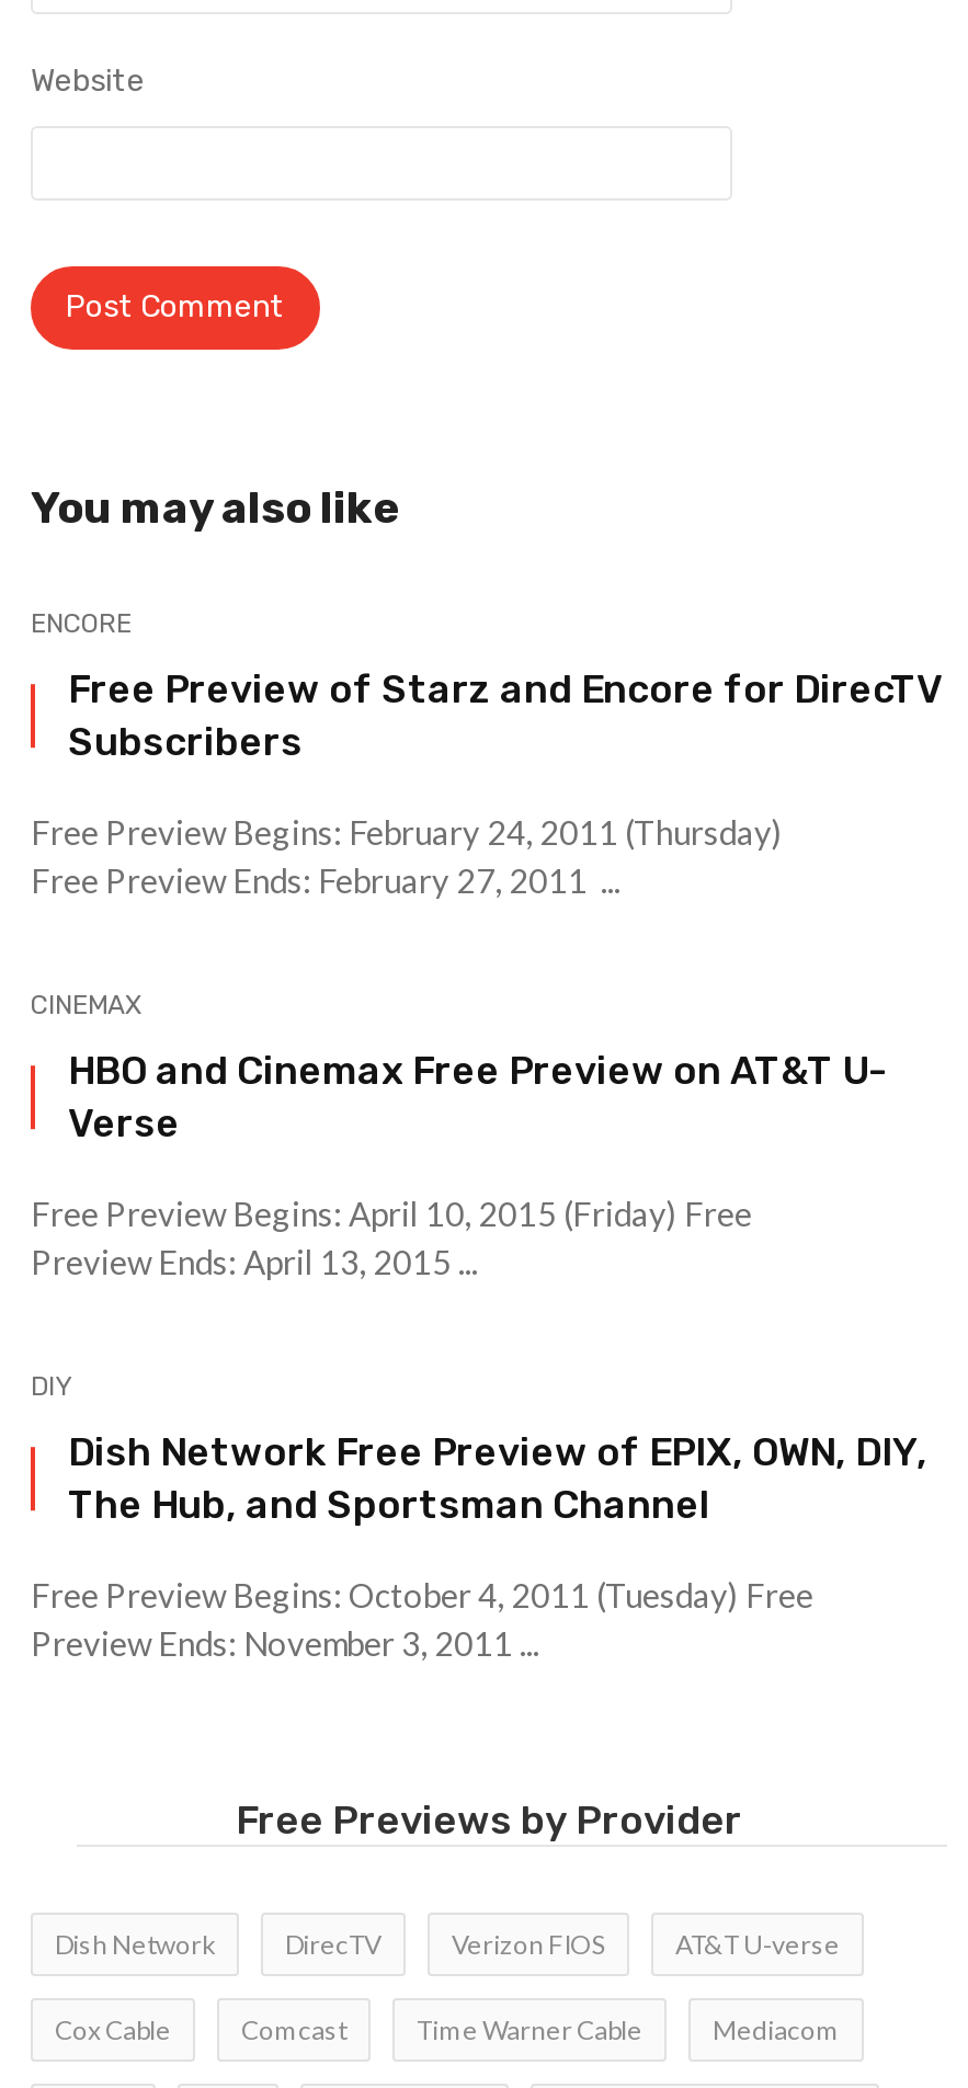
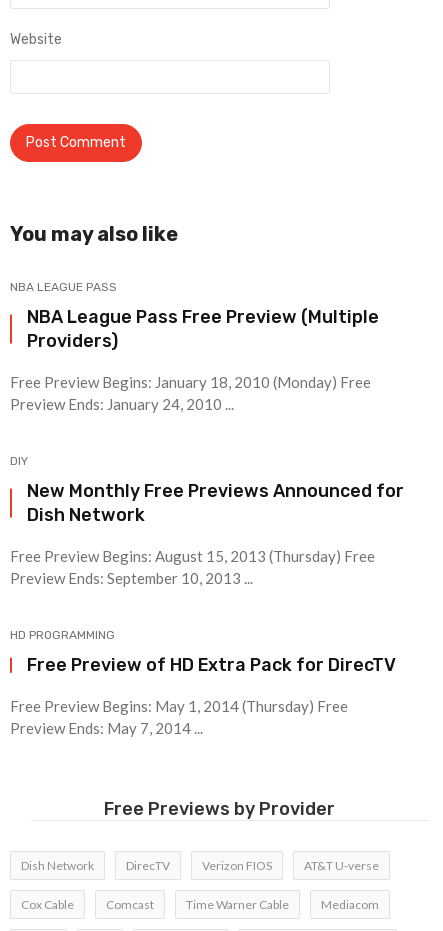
[31,609,943,1282] ENCORE | Free Preview of Starz and Encore for DirecTV | Subscribers | Free Preview Begins: February 24, 2011 (Thursday) | Free Preview Ends: February 27, 2011 ... | CINEMAX | HBO and Cinemax Free Preview on AT&T U- | Verse | Free Preview Begins: April 10, 2015 (Friday) Free | Preview Ends: April 13, 2015 ... -> [10,280,379,413] NBA LEAGUE PASS | NBA League Pass Free Preview (Multiple | Providers) | Free Preview Begins: January 18, 2010 (Monday) Free | Preview Ends: January 24, 2010 ...
moved [31,1372,70,1403] -> [10,454,28,468]: DIY
[31,1429,927,1663] Dish Network Free Preview of EPIX, OWN, DIY, | The Hub, and Sportsman Channel | Free Preview Begins: October 4, 2011 (Tuesday) Free | Preview Ends: November 3, 2011 ... -> [10,480,404,737] New Monthly Free Previews Announced for | Dish Network | Free Preview Begins: August 15, 2013 (Thursday) Free | Preview Ends: September 10, 2013 ... | HD PROGRAMMING | Free Preview of HD Extra Pack for DirecTV | Free Preview Begins: May 1, 2014 (Thursday) Free | Preview Ends: May 7, 2014 ...

